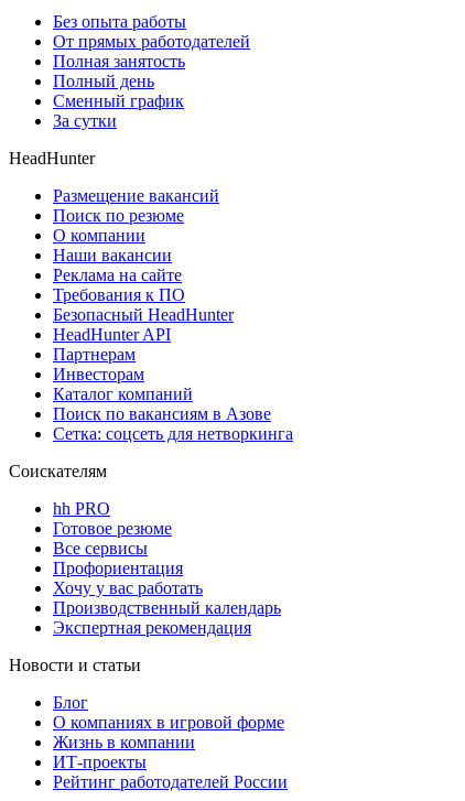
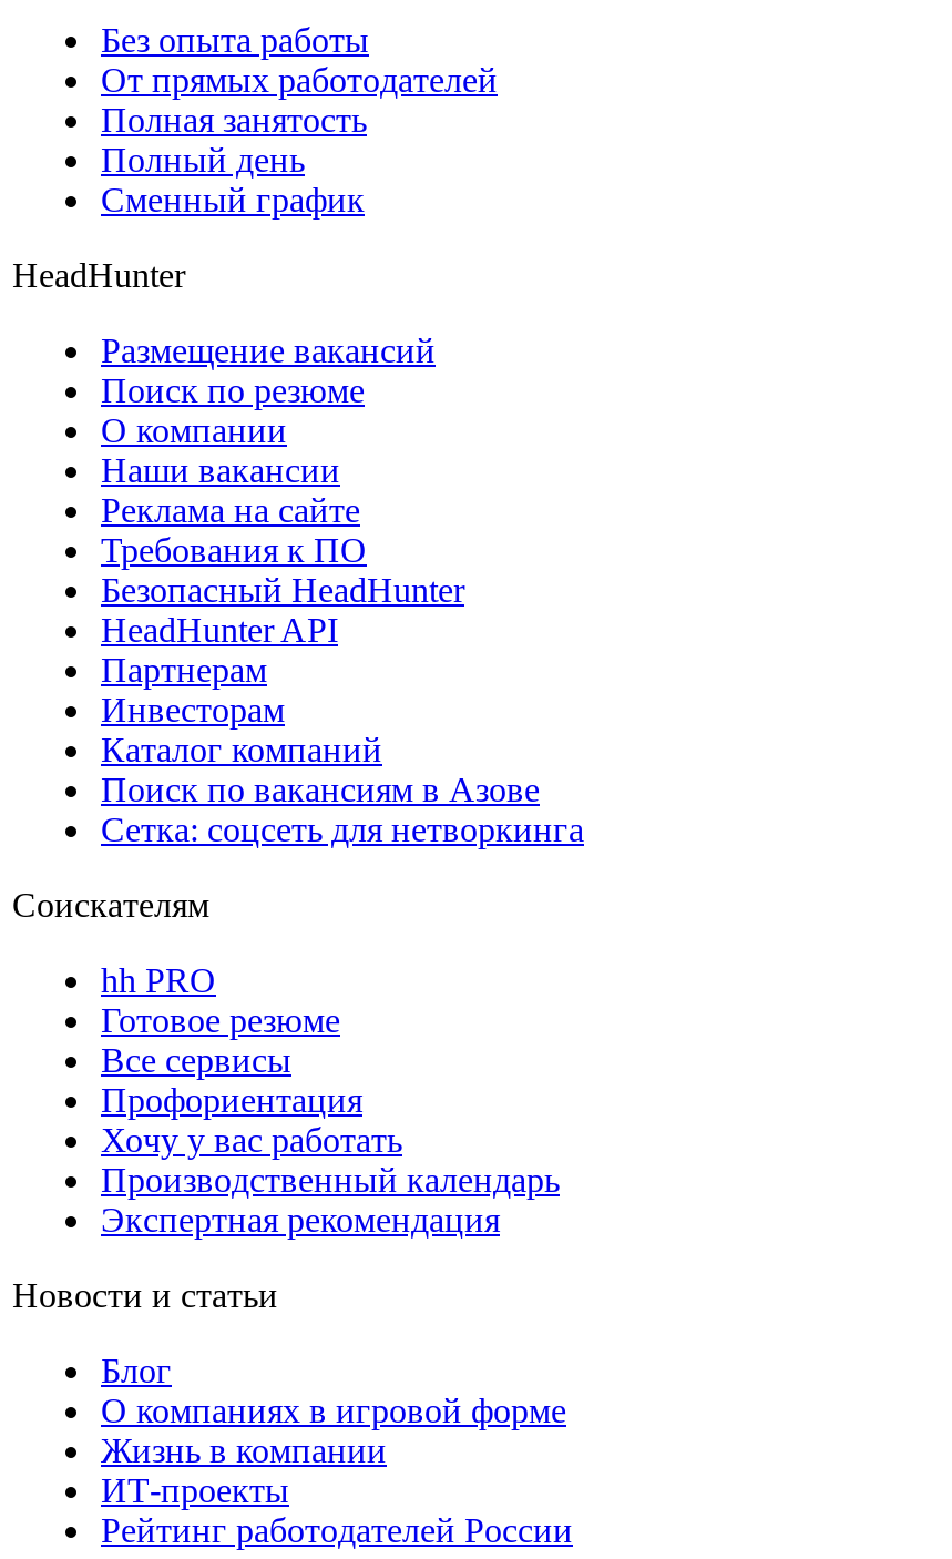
[53,111,117,130] За сутки -> none

